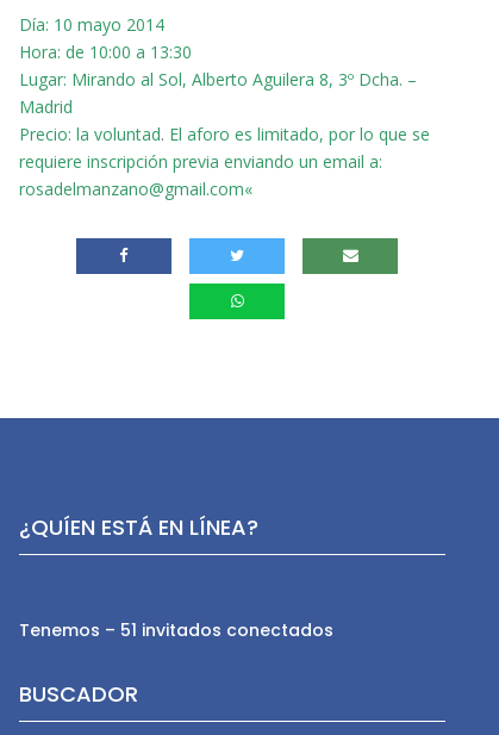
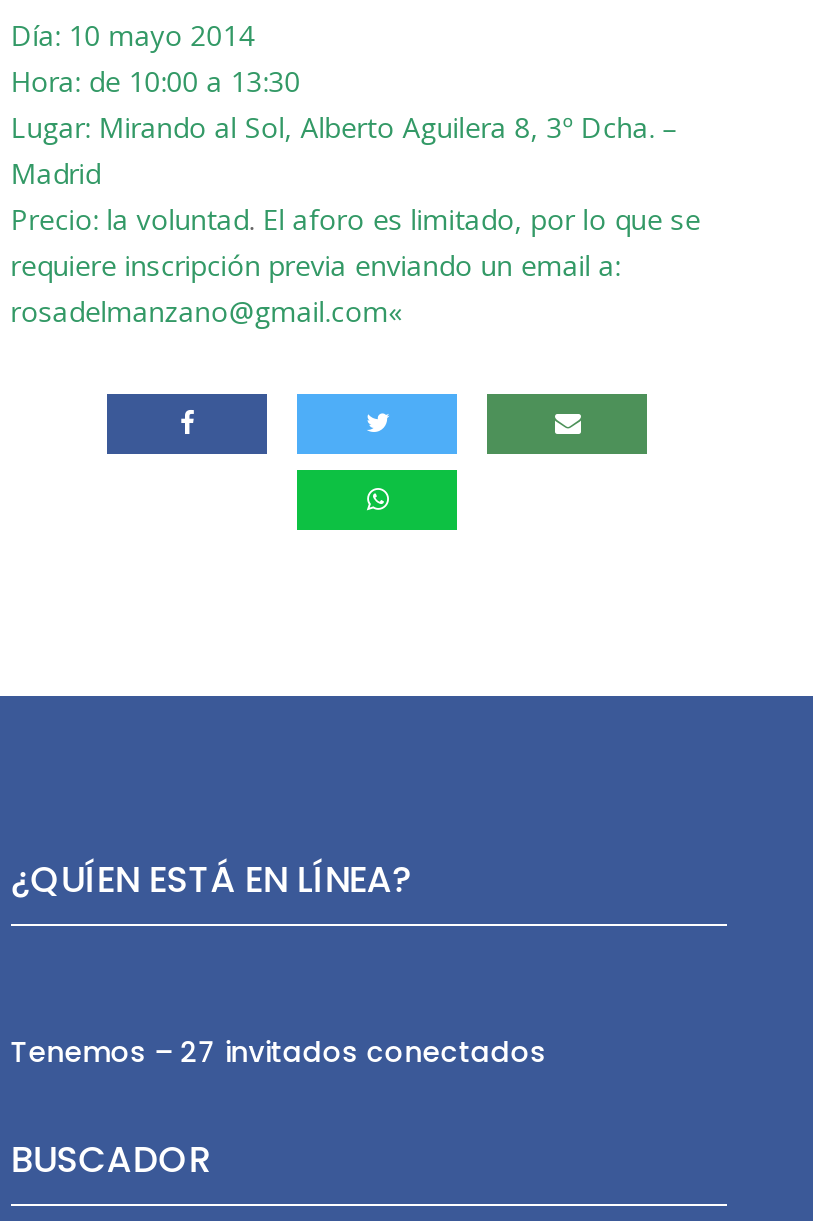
[19,618,333,642] Tenemos – 51 invitados conectados -> [11,1032,547,1072] Tenemos – 27 invitados conectados

